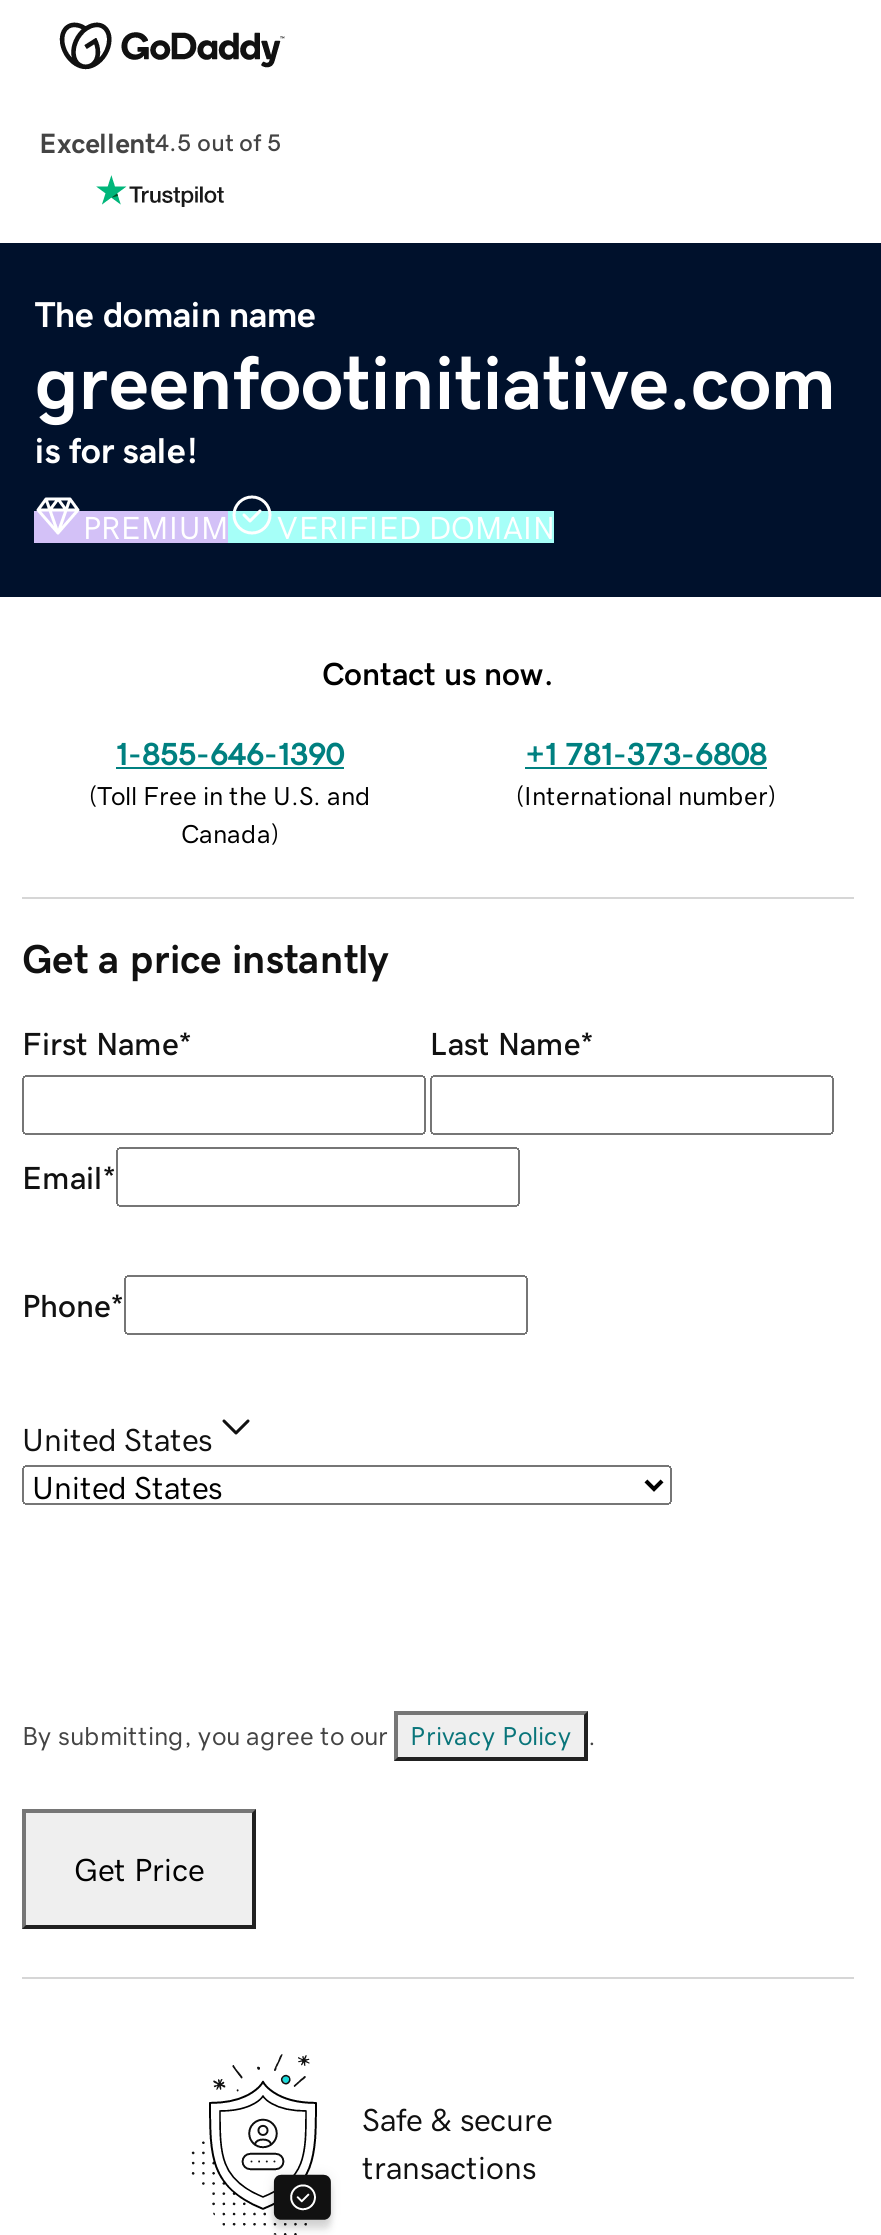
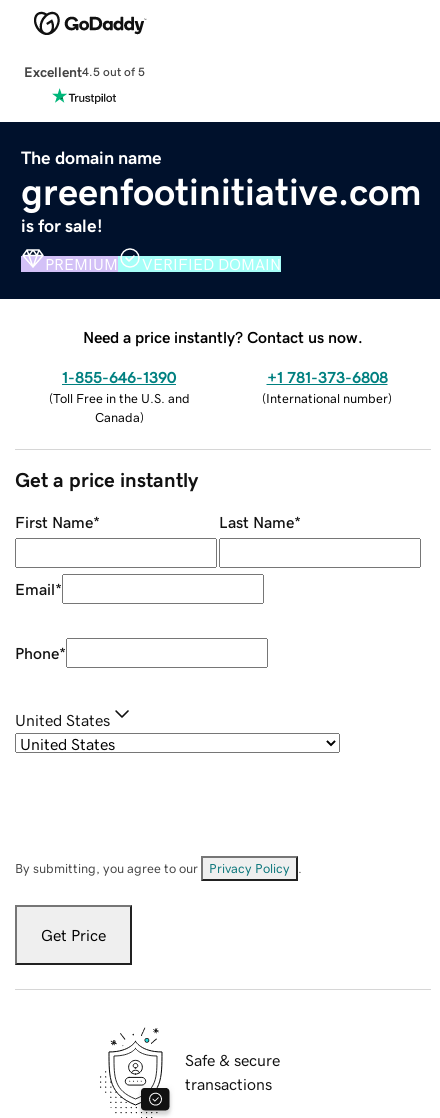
[322,656,554,688] Contact us now. -> [83,329,363,345] Need a price instantly? Contact us now.

